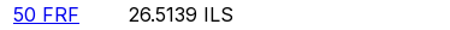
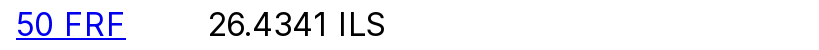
[129,3,233,27] 26.5139 ILS -> [208,5,388,45] 26.4341 ILS

